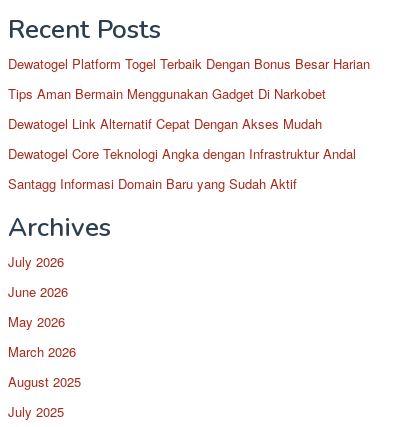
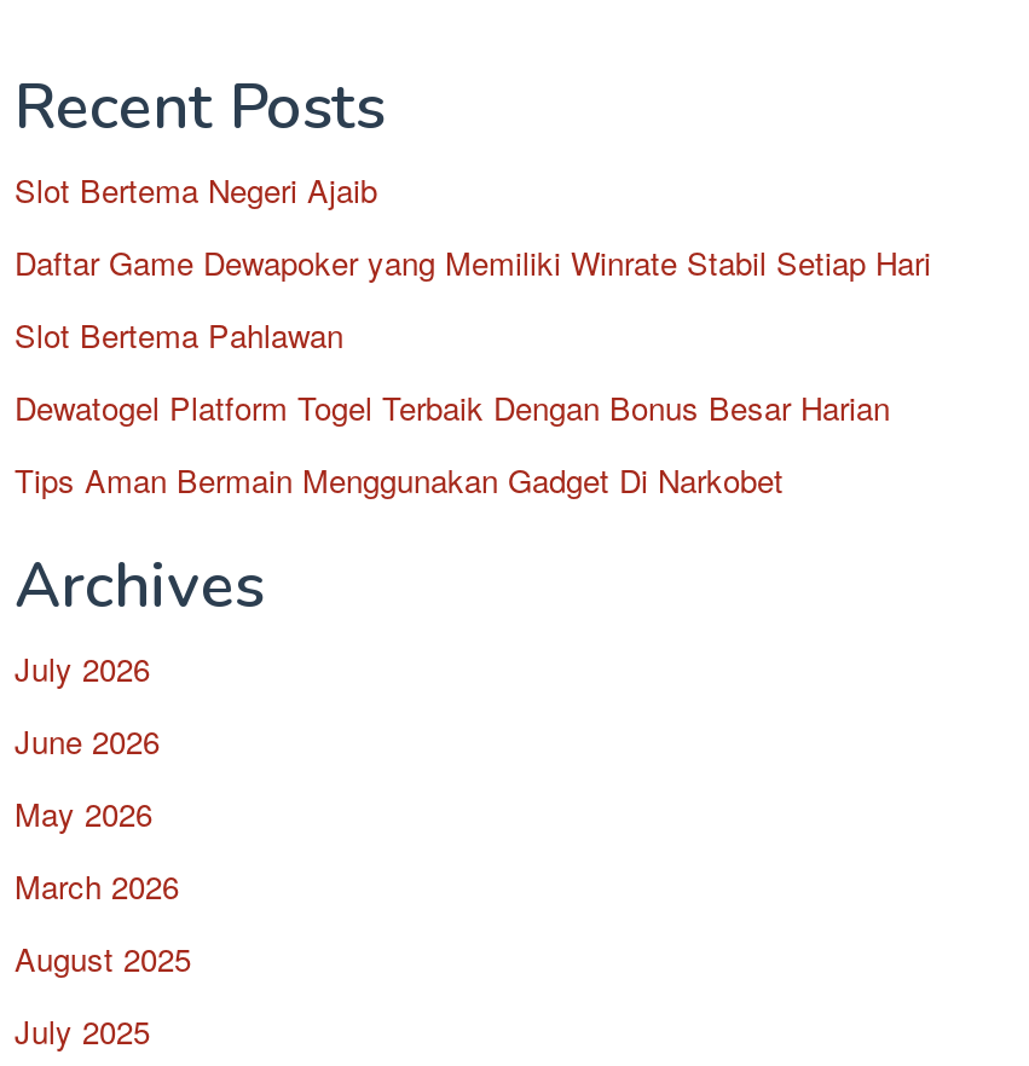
none -> [15,166,931,357] Slot Bertema Negeri Ajaib | Daftar Game Dewapoker yang Memiliki Winrate Stabil Setiap Hari | Slot Bertema Pahlawan
moved [8,53,370,102] -> [15,383,890,502]: Dewatogel Platform Togel Terbaik Dengan Bonus Besar Harian | Tips Aman Bermain Menggunakan Gadget Di Narkobet
[8,113,356,192] Dewatogel Link Alternatif Cepat Dengan Akses Mudah | Dewatogel Core Teknologi Angka dengan Infrastruktur Andal | Santagg Informasi Domain Baru yang Sudah Aktif -> none

